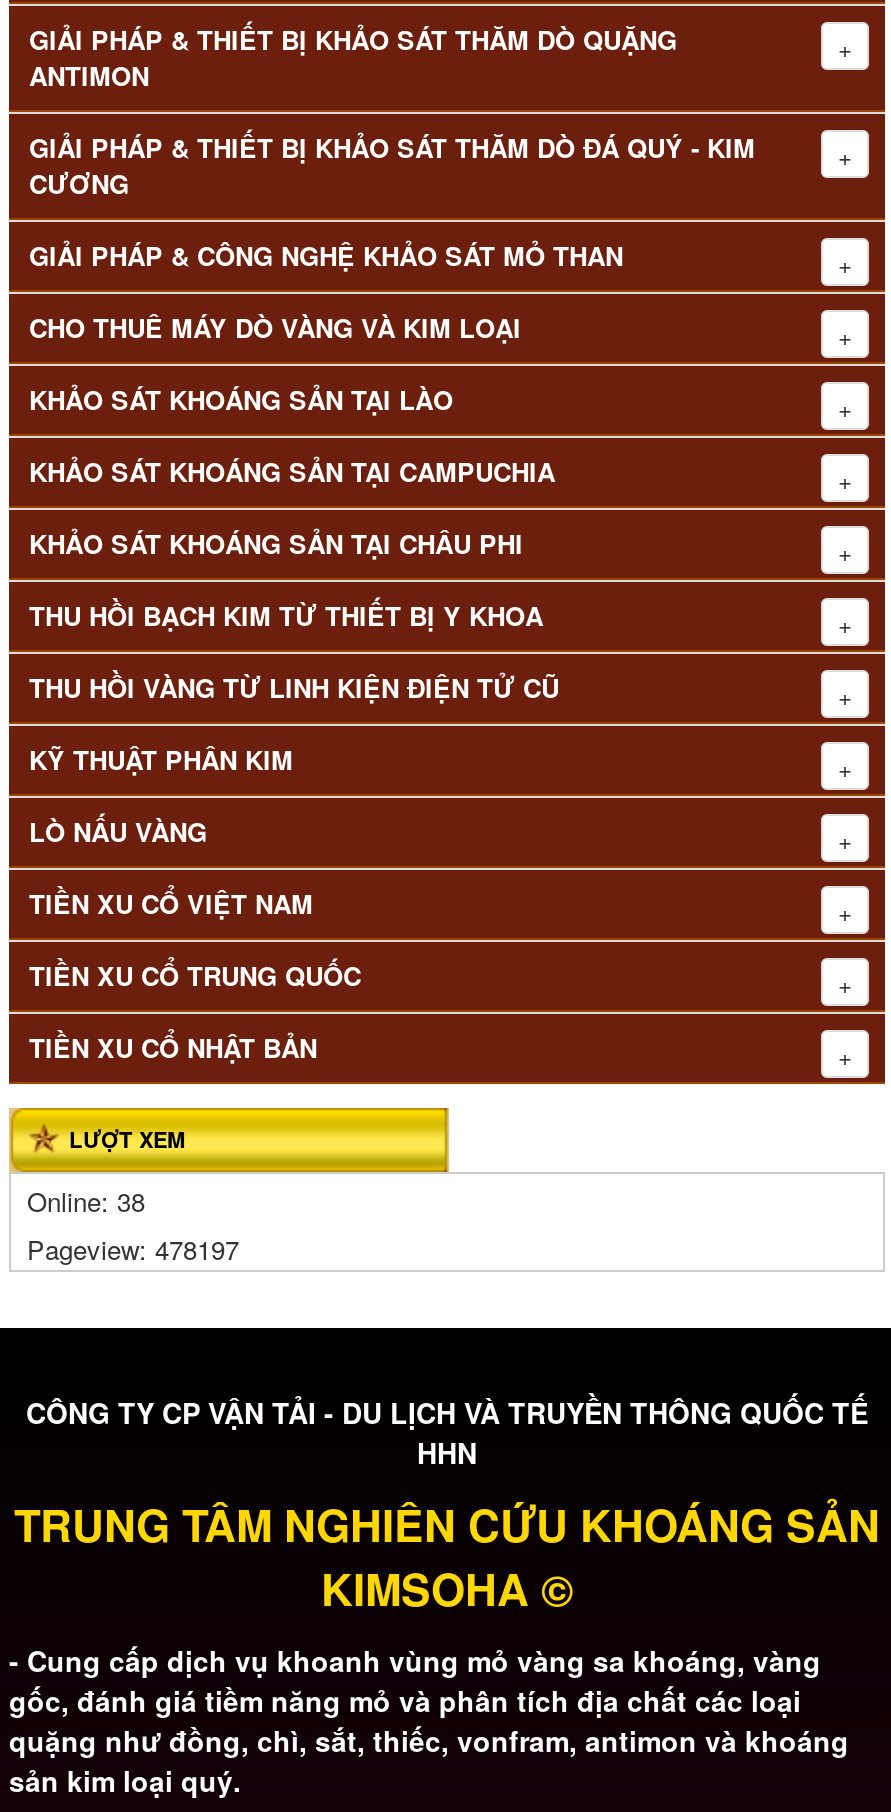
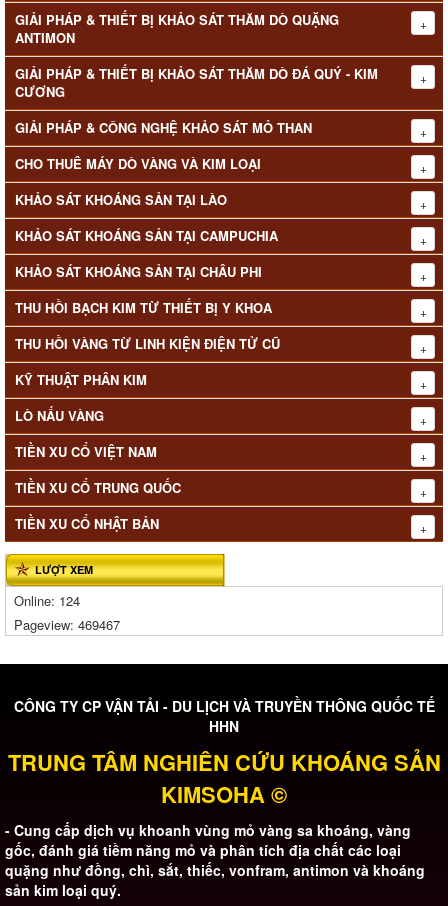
[27,1182,145,1220] Online: 38 -> [14,591,80,610] Online: 124
[27,1230,239,1268] Pageview: 478197 -> [14,615,120,634] Pageview: 469467

